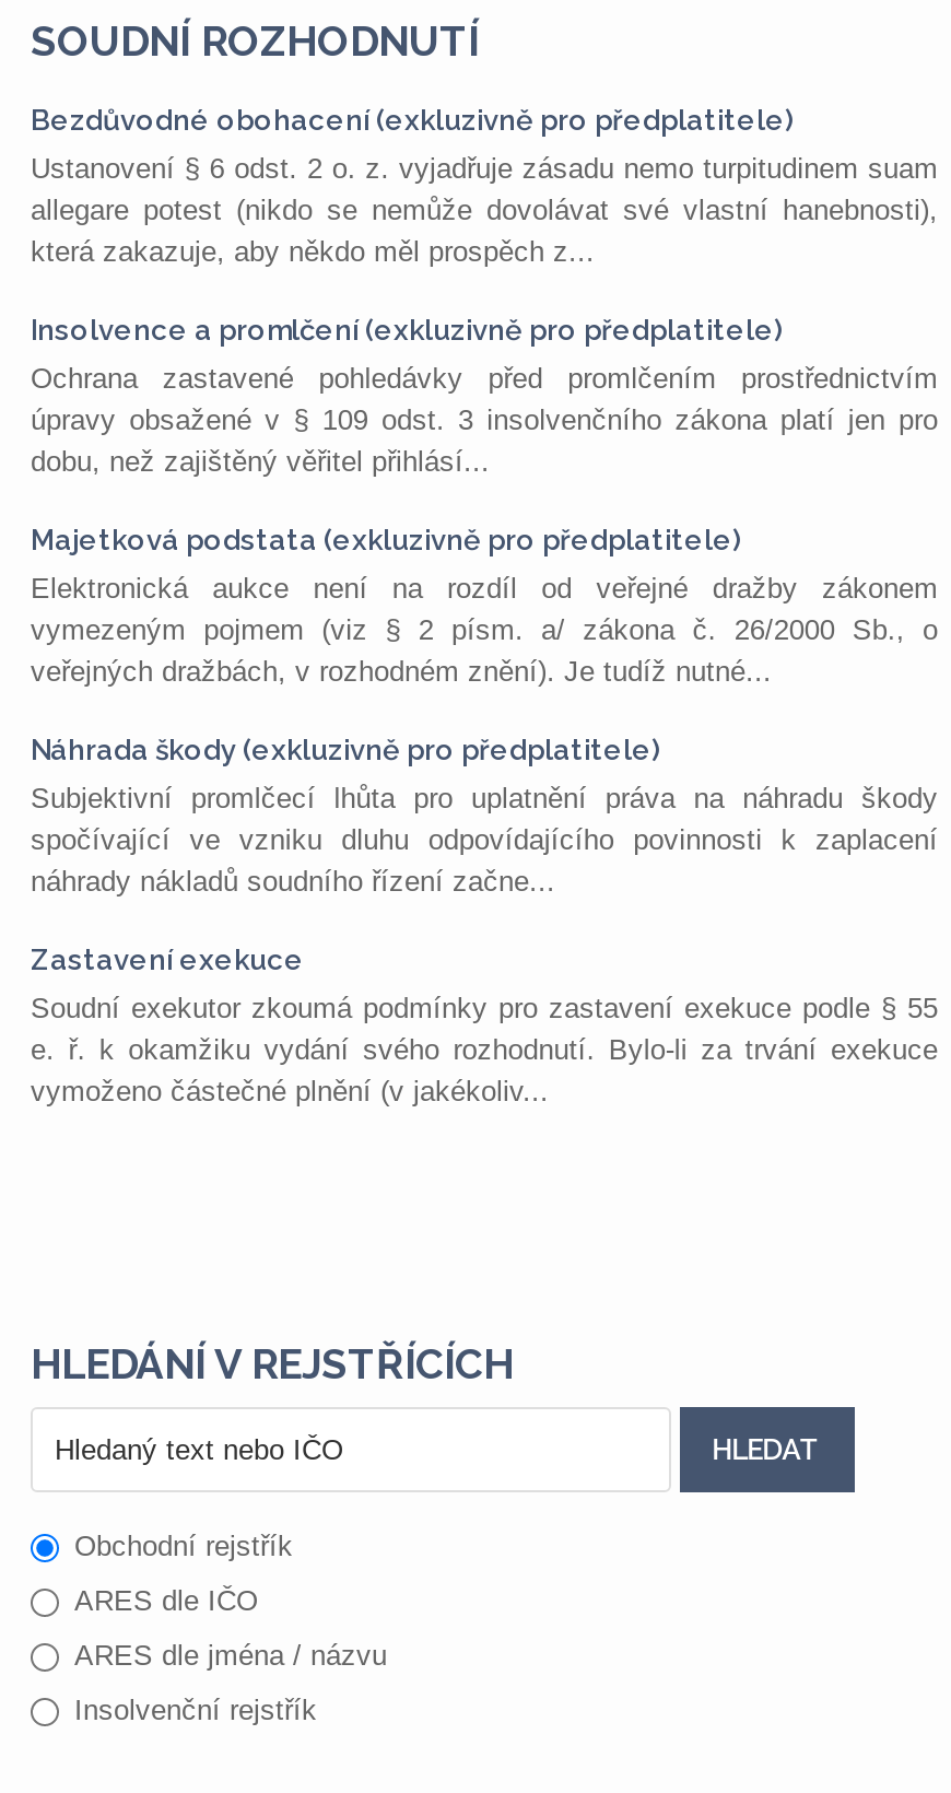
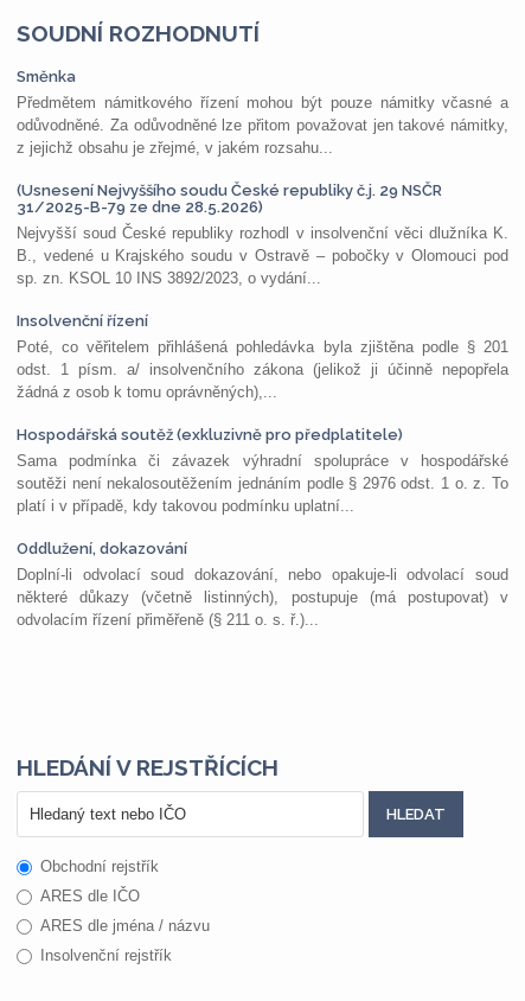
[31,104,794,137] Bezdůvodné obohacení (exkluzivně pro předplatitele) -> [17,68,76,85] Směnka
[31,152,938,268] Ustanovení § 6 odst. 2 o. z. vyjadřuje zásadu nemo turpitudinem suam | allegare potest (nikdo se nemůže dovolávat své vlastní hanebnosti), | která zakazuje, aby někdo měl prospěch z... -> [17,94,508,157] Předmětem námitkového řízení mohou být pouze námitky včasné a | odůvodněné. Za odůvodněné lze přitom považovat jen takové námitky, | z jejichž obsahu je zřejmé, v jakém rozsahu...
[31,314,783,347] Insolvence a promlčení (exkluzivně pro předplatitele) -> [17,181,442,216] (Usnesení Nejvyššího soudu České republiky č.j. 29 NSČR | 31/2025-B-79 ze dne 28.5.2026)
[31,362,938,478] Ochrana zastavené pohledávky před promlčením prostřednictvím | úpravy obsažené v § 109 odst. 3 insolvenčního zákona platí jen pro | dobu, než zajištěný věřitel přihlásí... -> [17,224,508,287] Nejvyšší soud České republiky rozhodl v insolvenční věci dlužníka K. | B., vedené u Krajského soudu v Ostravě – pobočky v Olomouci pod | sp. zn. KSOL 10 INS 3892/2023, o vydání...
[31,524,741,556] Majetková podstata (exkluzivně pro předplatitele) -> [17,312,148,330] Insolvenční řízení
[31,572,938,688] Elektronická aukce není na rozdíl od veřejné dražby zákonem | vymezeným pojmem (viz § 2 písm. a/ zákona č. 26/2000 Sb., o | veřejných dražbách, v rozhodném znění). Je tudíž nutné... -> [17,338,508,401] Poté, co věřitelem přihlášená pohledávka byla zjištěna podle § 201 | odst. 1 písm. a/ insolvenčního zákona (jelikož ji účinně nepopřela | žádná z osob k tomu oprávněných),...
[31,734,660,766] Náhrada škody (exkluzivně pro předplatitele) -> [17,426,403,444] Hospodářská soutěž (exkluzivně pro předplatitele)
[31,782,938,898] Subjektivní promlčecí lhůta pro uplatnění práva na náhradu škody | spočívající ve vzniku dluhu odpovídajícího povinnosti k zaplacení | náhrady nákladů soudního řízení začne... -> [17,452,508,515] Sama podmínka či závazek výhradní spolupráce v hospodářské | soutěži není nekalosoutěžením jednáním podle § 2976 odst. 1 o. z. To | platí i v případě, kdy takovou podmínku uplatní...
[31,944,304,976] Zastavení exekuce -> [17,540,187,557] Oddlužení, dokazování
[31,992,938,1108] Soudní exekutor zkoumá podmínky pro zastavení exekuce podle § 55 | e. ř. k okamžiku vydání svého rozhodnutí. Bylo-li za trvání exekuce | vymoženo částečné plnění (v jakékoliv... -> [17,566,508,629] Doplní-li odvolací soud dokazování, nebo opakuje-li odvolací soud | některé důkazy (včetně listinných), postupuje (má postupovat) v | odvolacím řízení přiměřeně (§ 211 o. s. ř.)...

